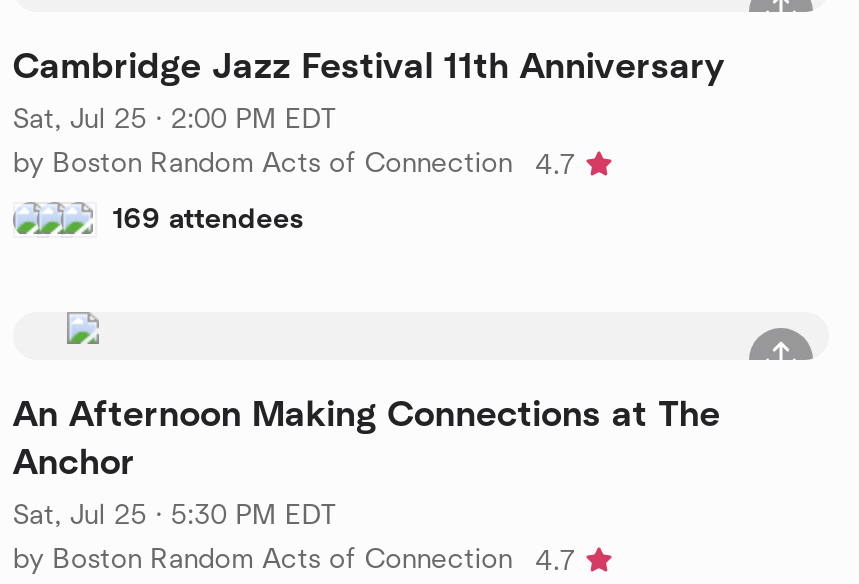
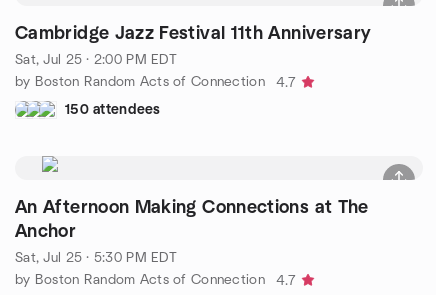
[113,205,304,233] 169 attendees -> [65,102,161,116] 150 attendees

